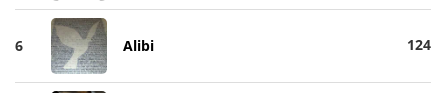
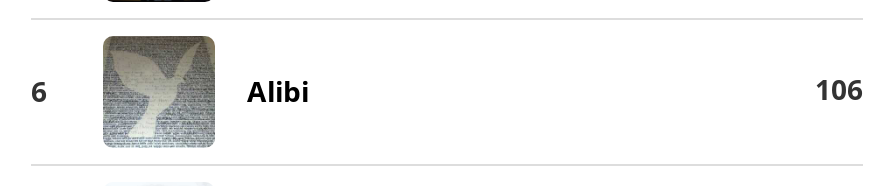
[407,35,431,54] 124 -> [815,70,863,108] 106

